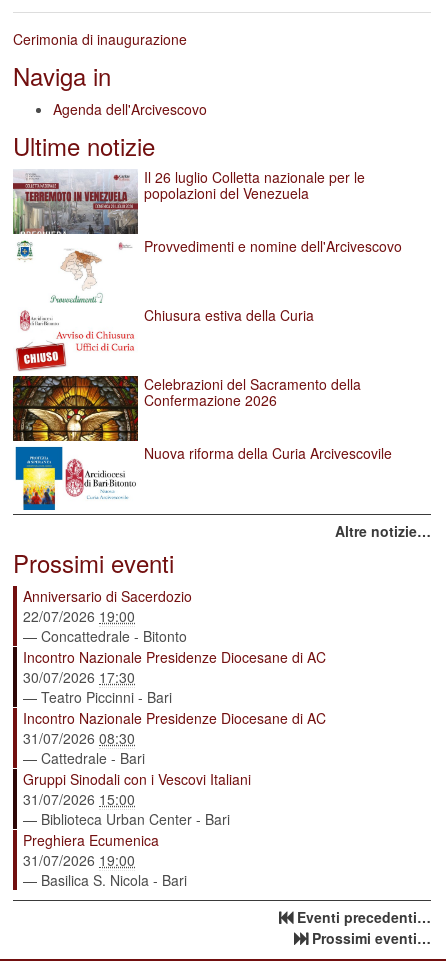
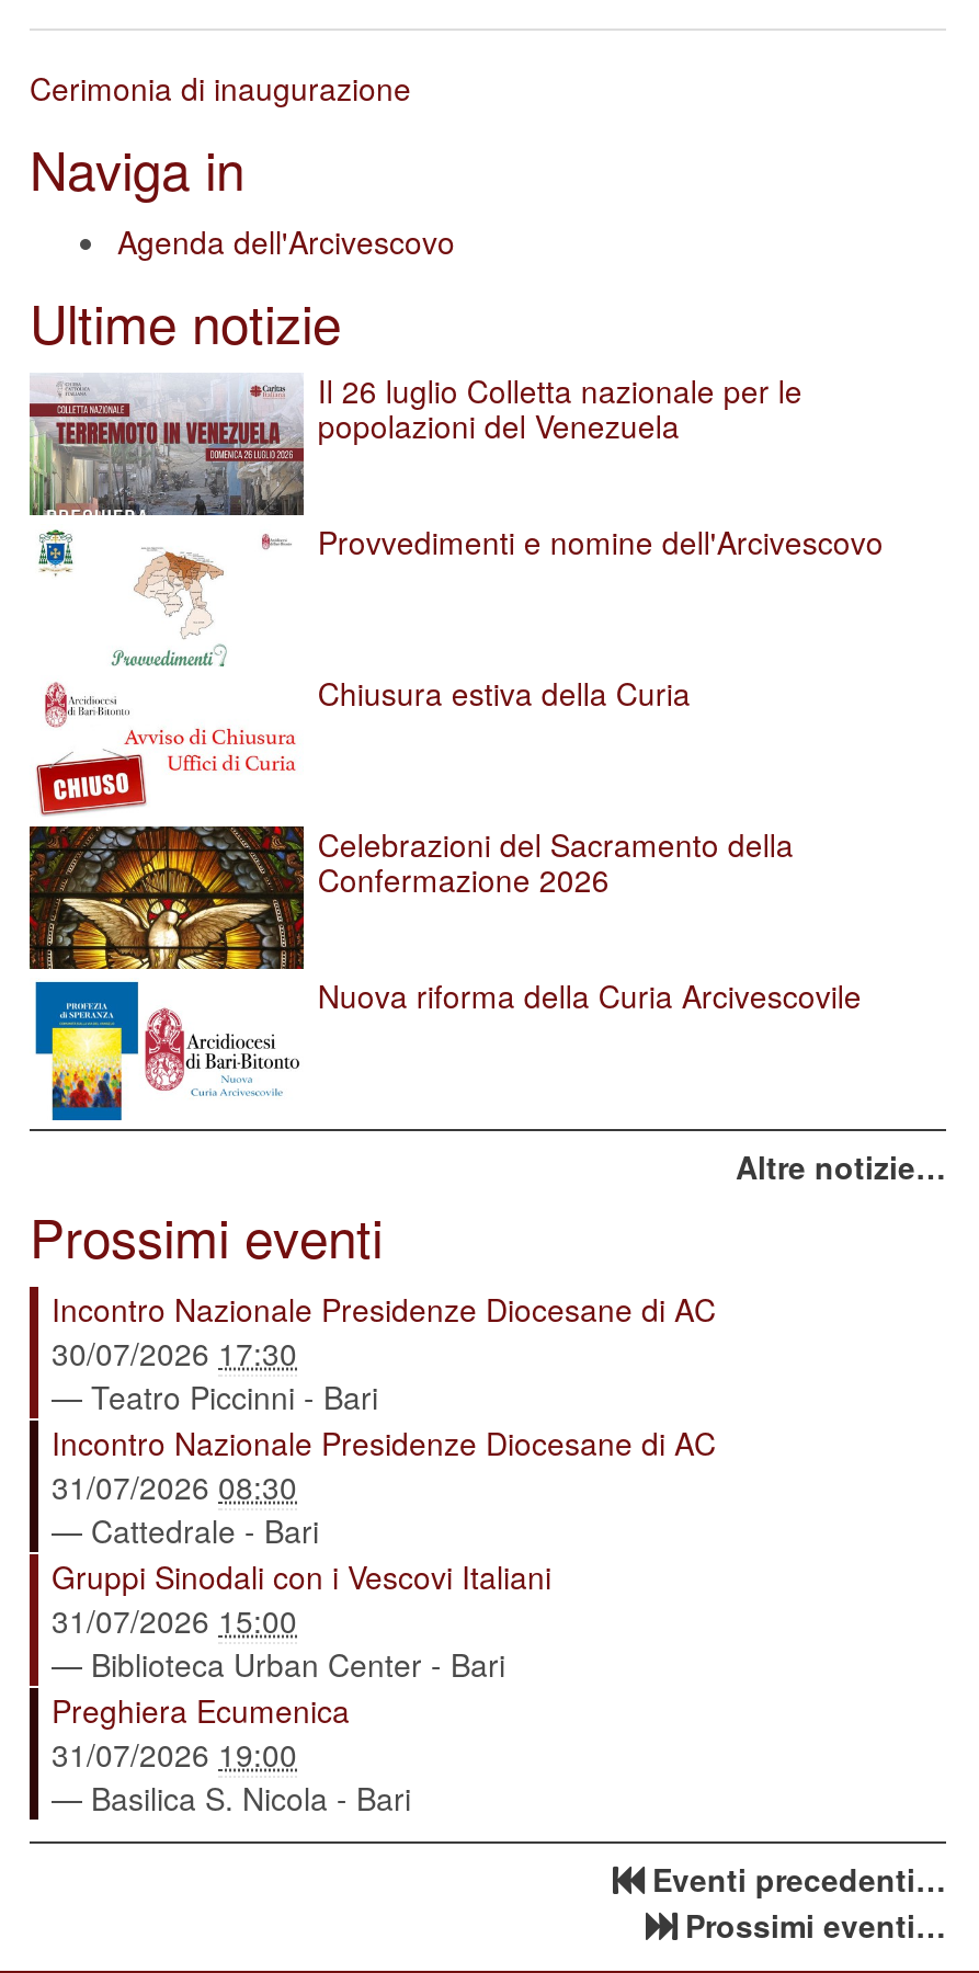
[23,586,192,646] Anniversario di Sacerdozio | 22/07/2026 19:00 | — Concattedrale - Bitonto -> none

